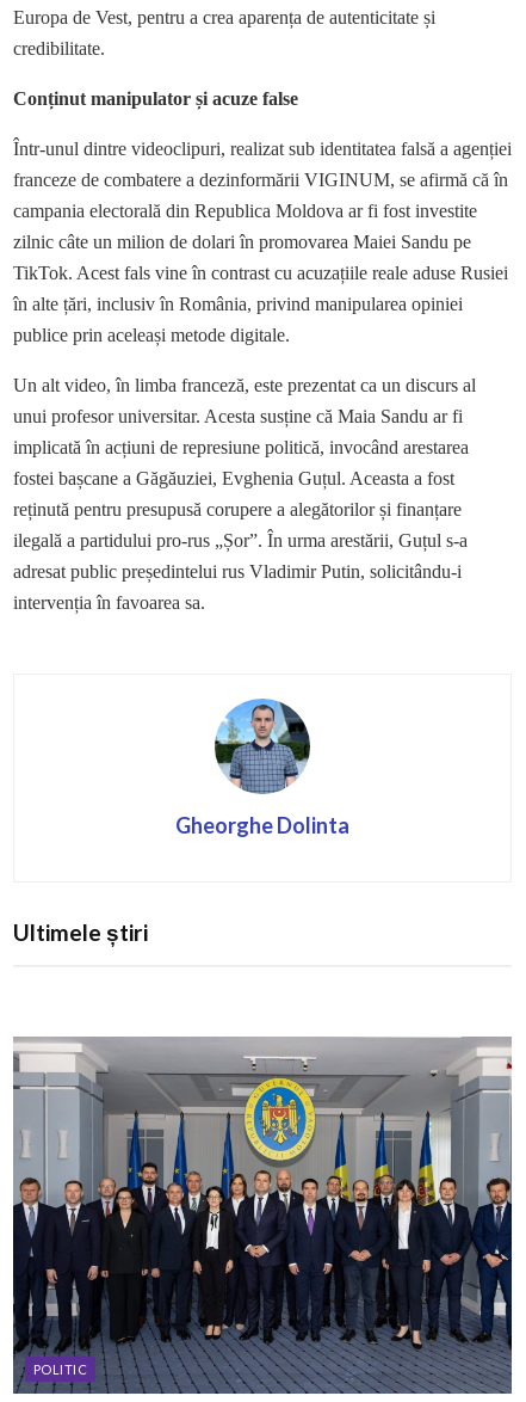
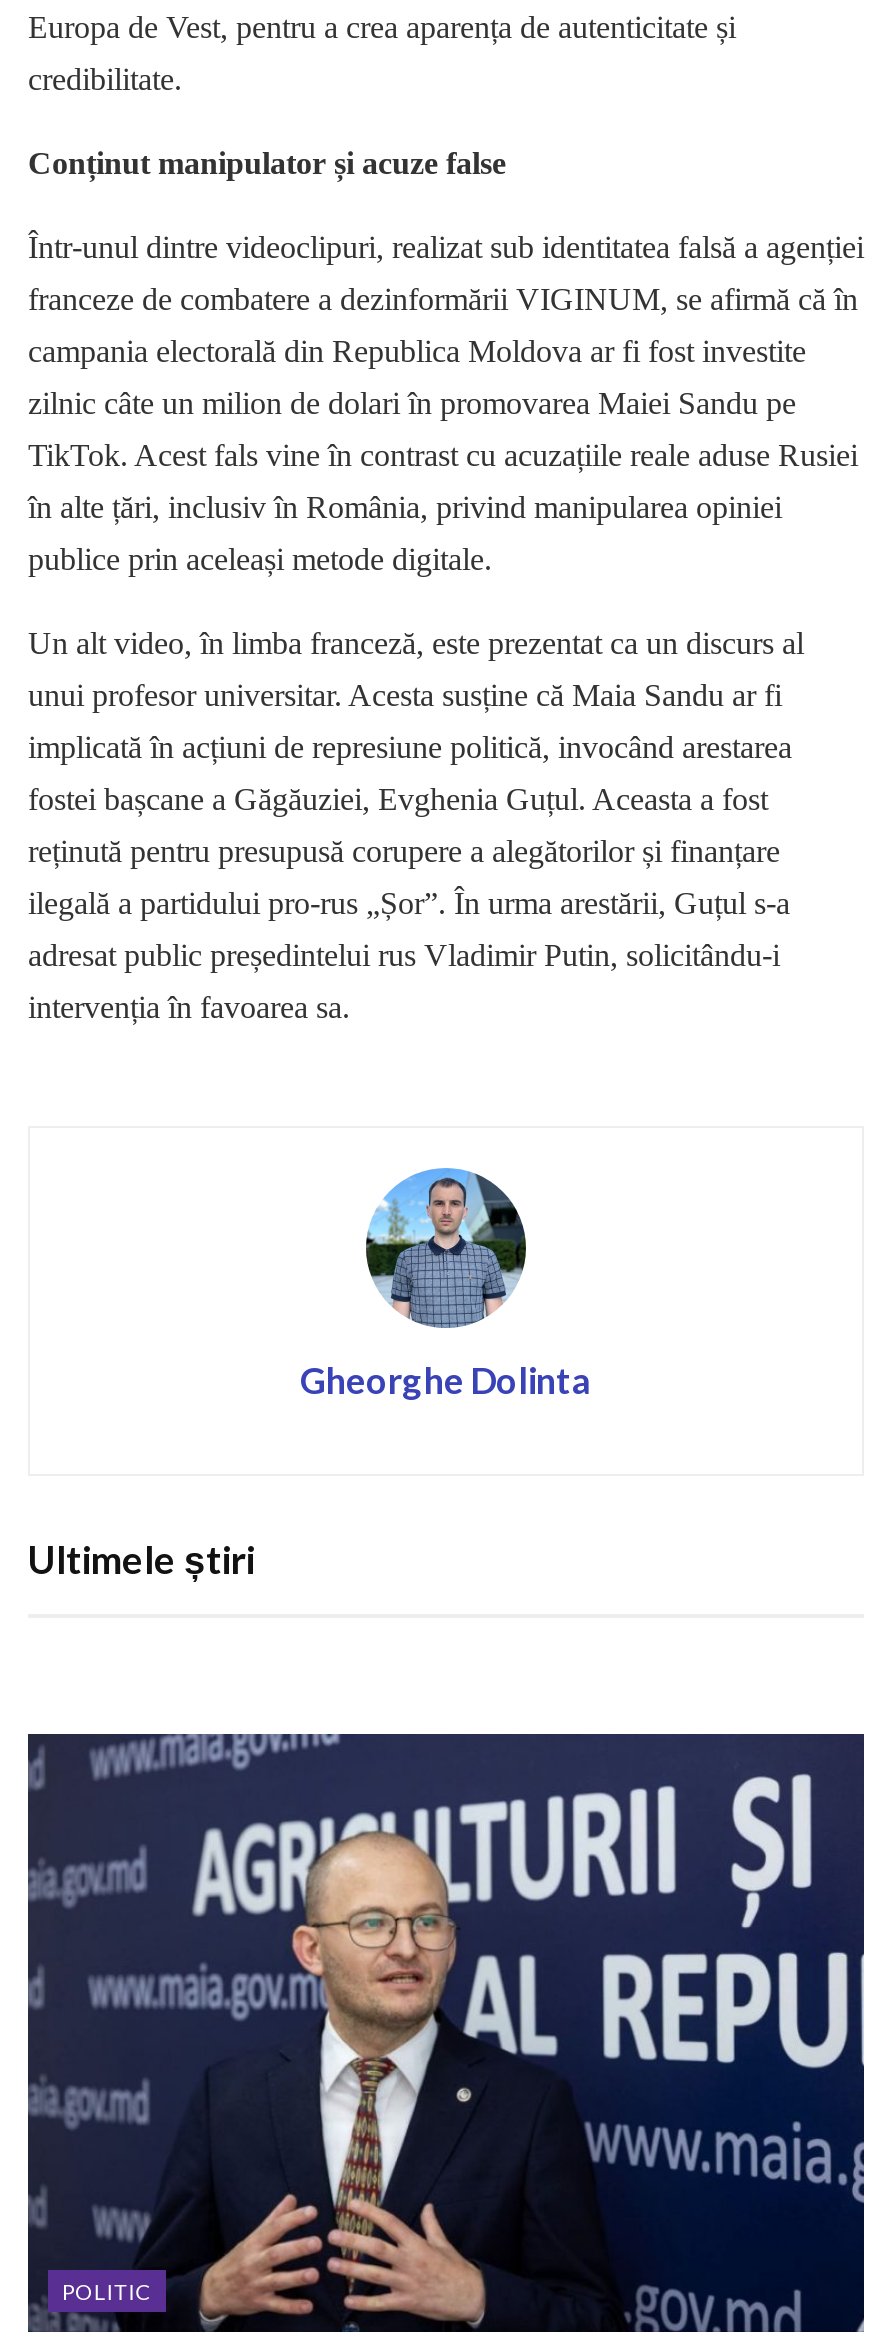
[13,1037,513,1395] [image] -> [26,1734,866,2334] [image]

